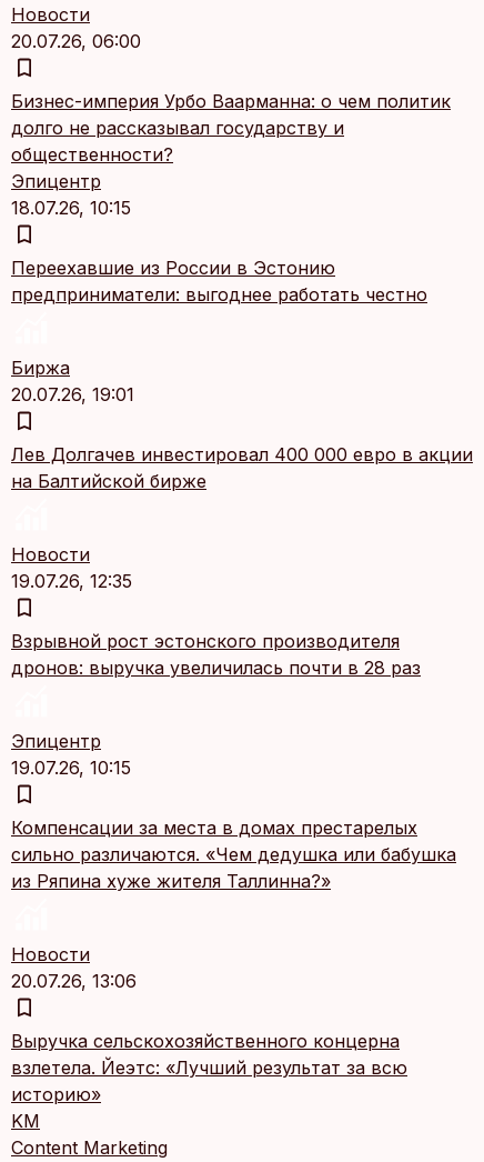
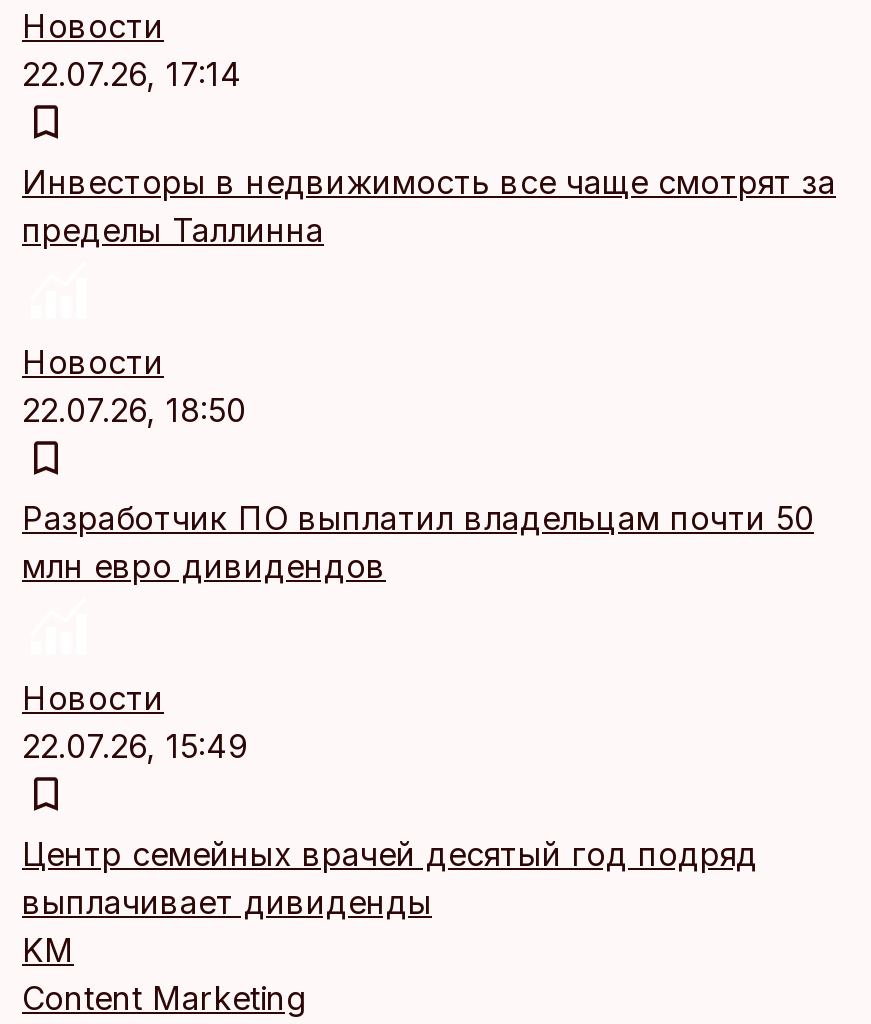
[11,30,473,492] 20.07.26, 06:00 | Бизнес-империя Урбо Ваарманна: о чем политик | долго не рассказывал государству и | общественности? | Эпицентр | 18.07.26, 10:15 | Переехавшие из России в Эстонию | предприниматели: выгоднее работать честно | Биржа | 20.07.26, 19:01 | Лев Долгачев инвестировал 400 000 евро в акции | на Балтийской бирже -> [22,54,836,250] 22.07.26, 17:14 | Инвесторы в недвижимость все чаще смотрят за | пределы Таллинна
[11,570,456,892] 19.07.26, 12:35 | Взрывной рост эстонского производителя | дронов: выручка увеличилась почти в 28 раз | Эпицентр | 19.07.26, 10:15 | Компенсации за места в домах престарелых | сильно различаются. «Чем дедушка или бабушка | из Ряпина хуже жителя Таллинна?» -> [22,390,814,586] 22.07.26, 18:50 | Разработчик ПО выплатил владельцам почти 50 | млн евро дивидендов
[11,970,137,992] 20.07.26, 13:06 -> [22,726,248,766] 22.07.26, 15:49
[11,1030,407,1105] Выручка сельскохозяйственного концерна | взлетела. Йеэтс: «Лучший результат за всю | историю» -> [22,834,758,922] Центр семейных врачей десятый год подряд | выплачивает дивиденды

